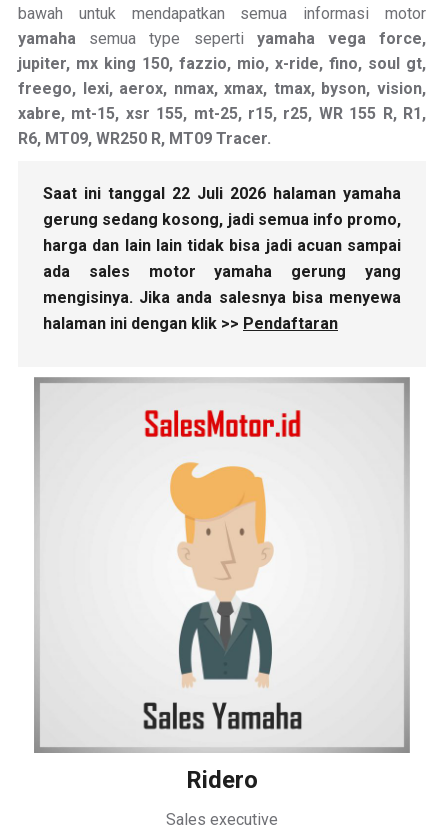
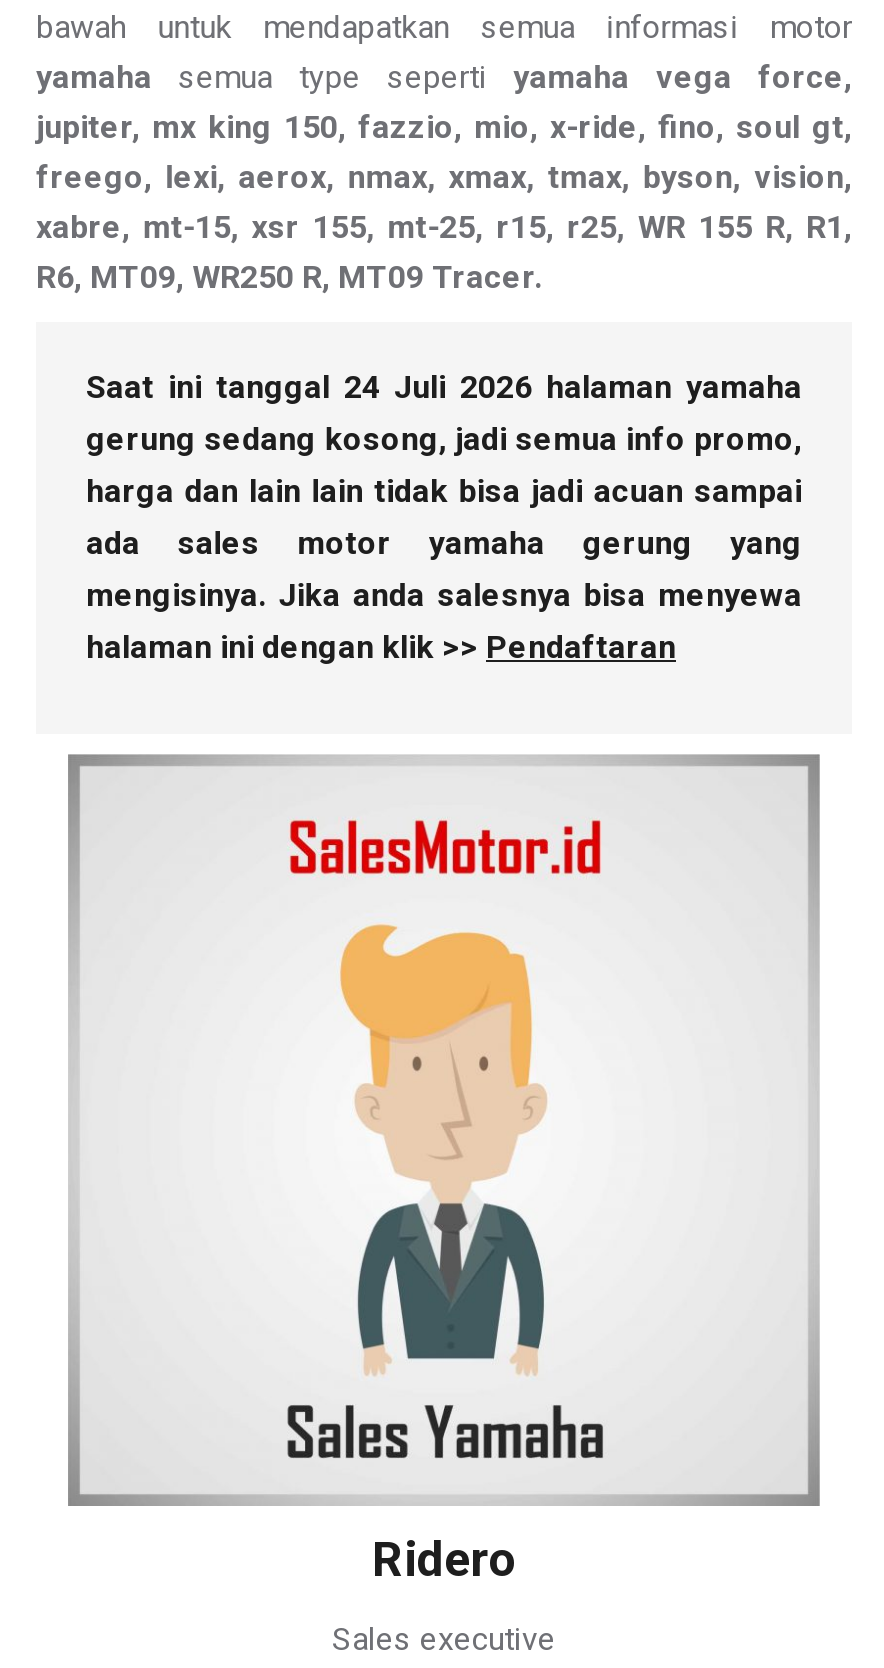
[43,184,401,203] Saat ini tanggal 22 Juli 2026 halaman yamaha -> [86,368,802,406] Saat ini tanggal 24 Juli 2026 halaman yamaha

